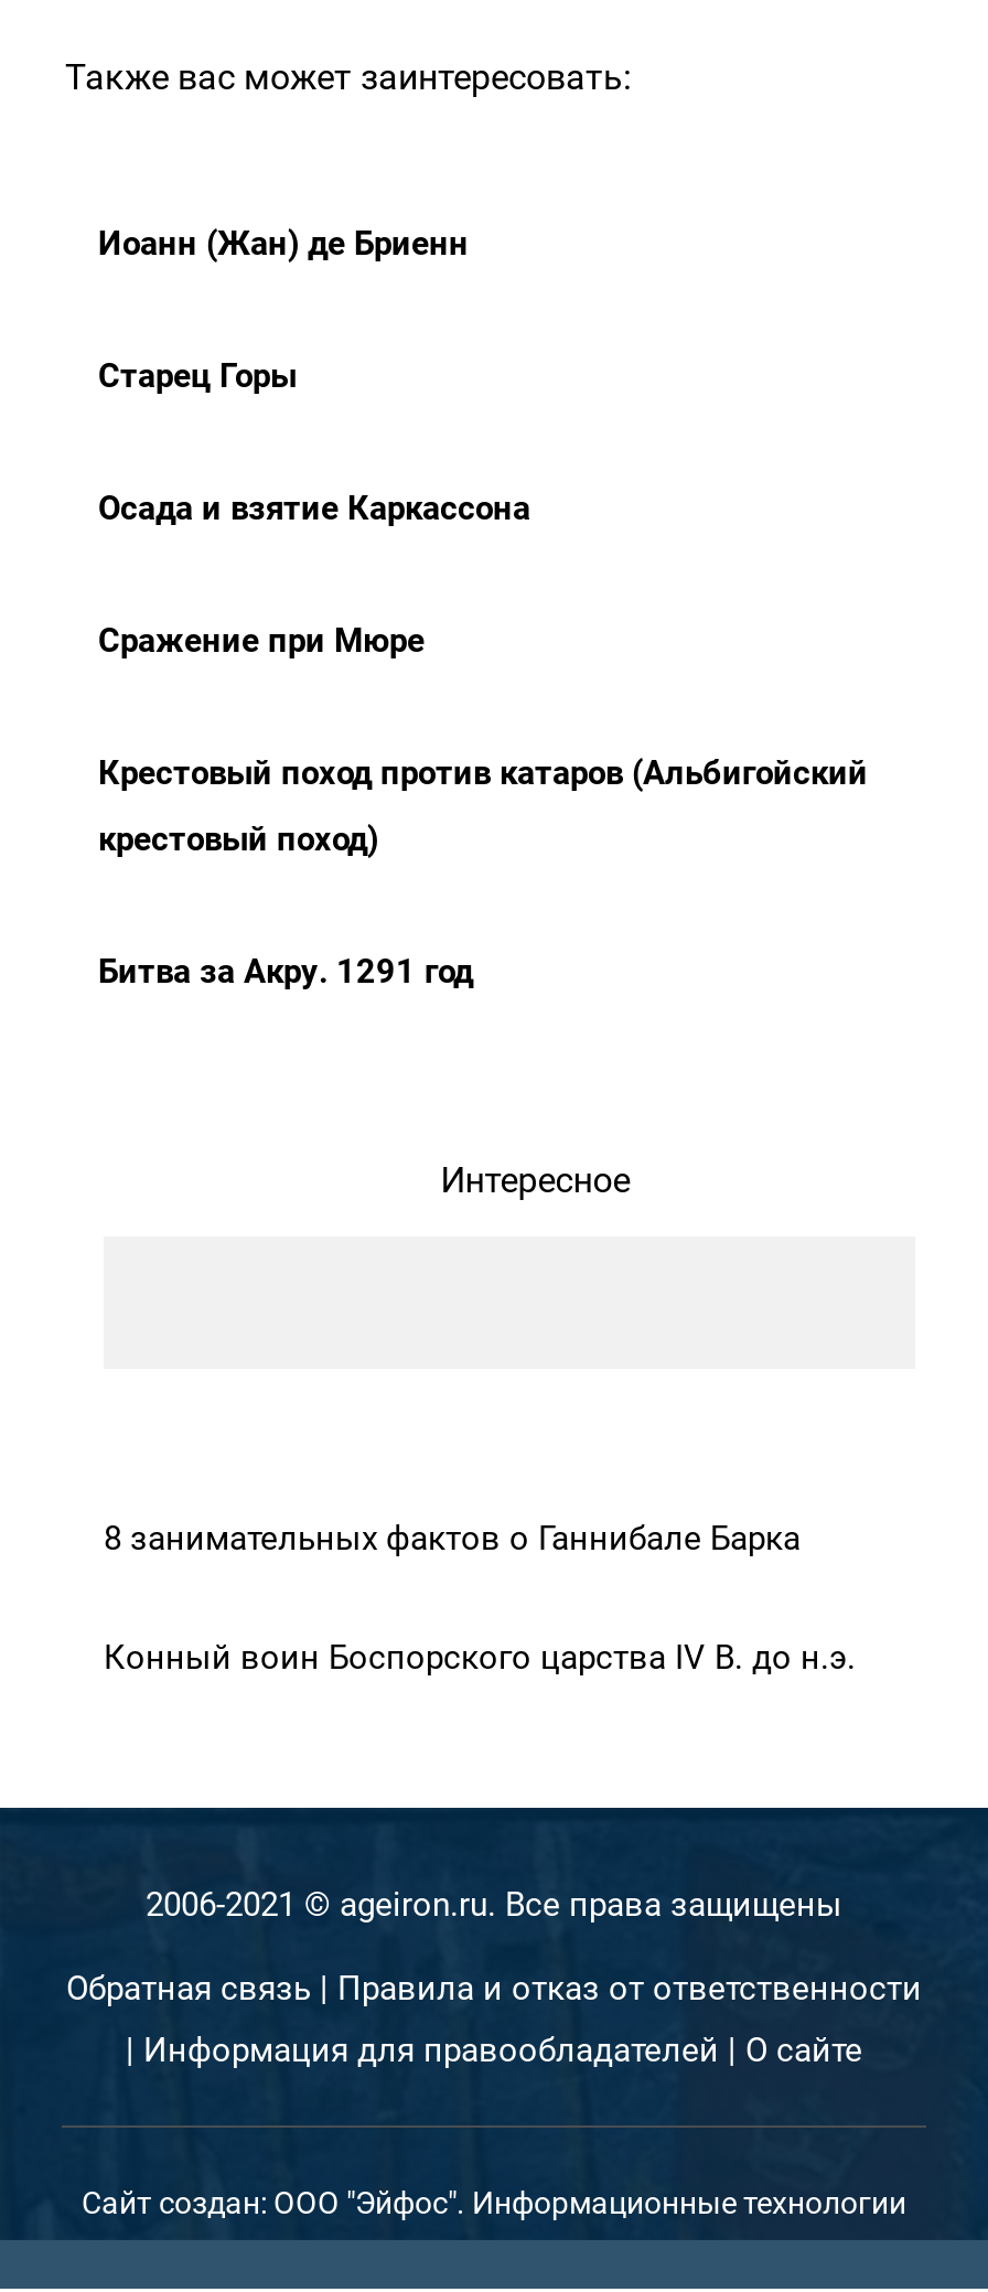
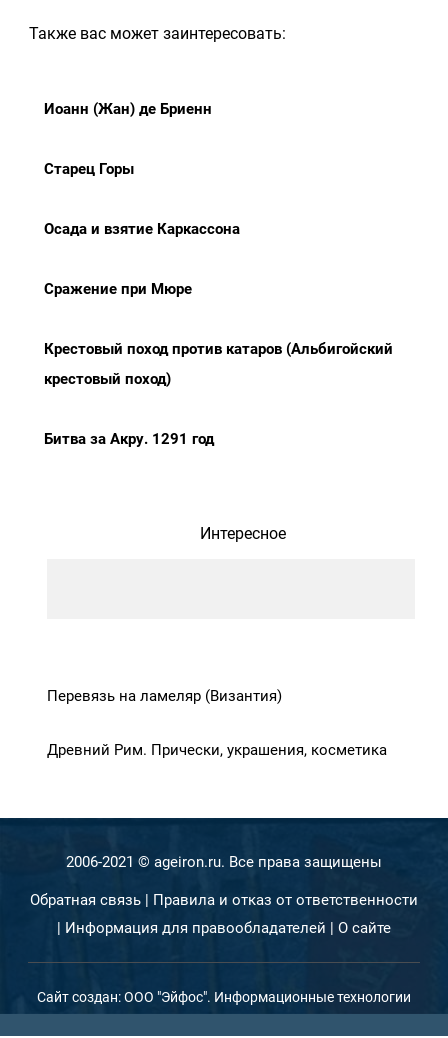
[104,1519,801,1559] 8 занимательных фактов о Ганнибале Барка -> [47,687,282,705] Перевязь на ламеляр (Византия)
[104,1638,856,1678] Конный воин Боспорского царства IV В. до н.э. -> [47,741,387,759] Древний Рим. Прически, украшения, косметика

